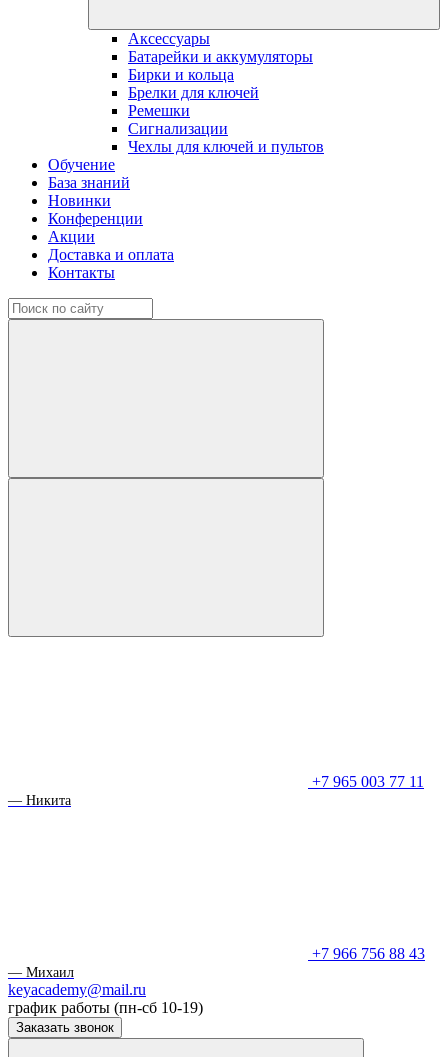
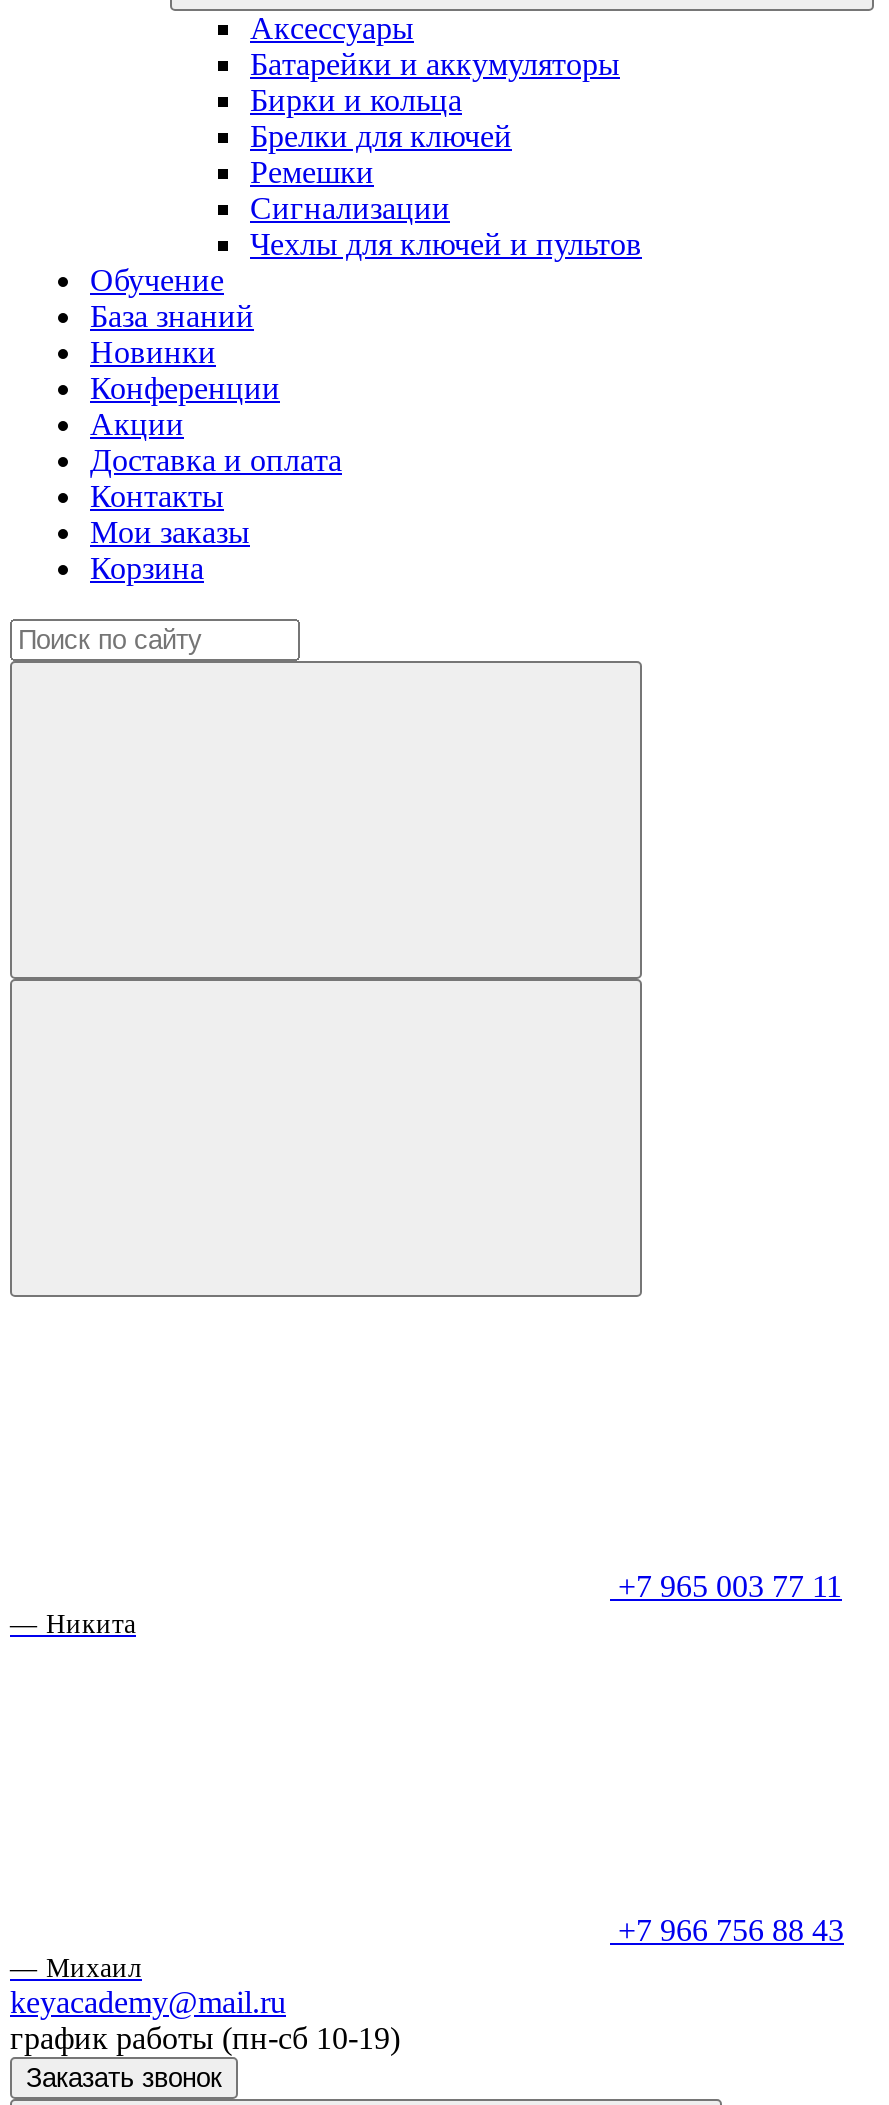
none -> [90,515,250,585] Мои заказы | Корзина

